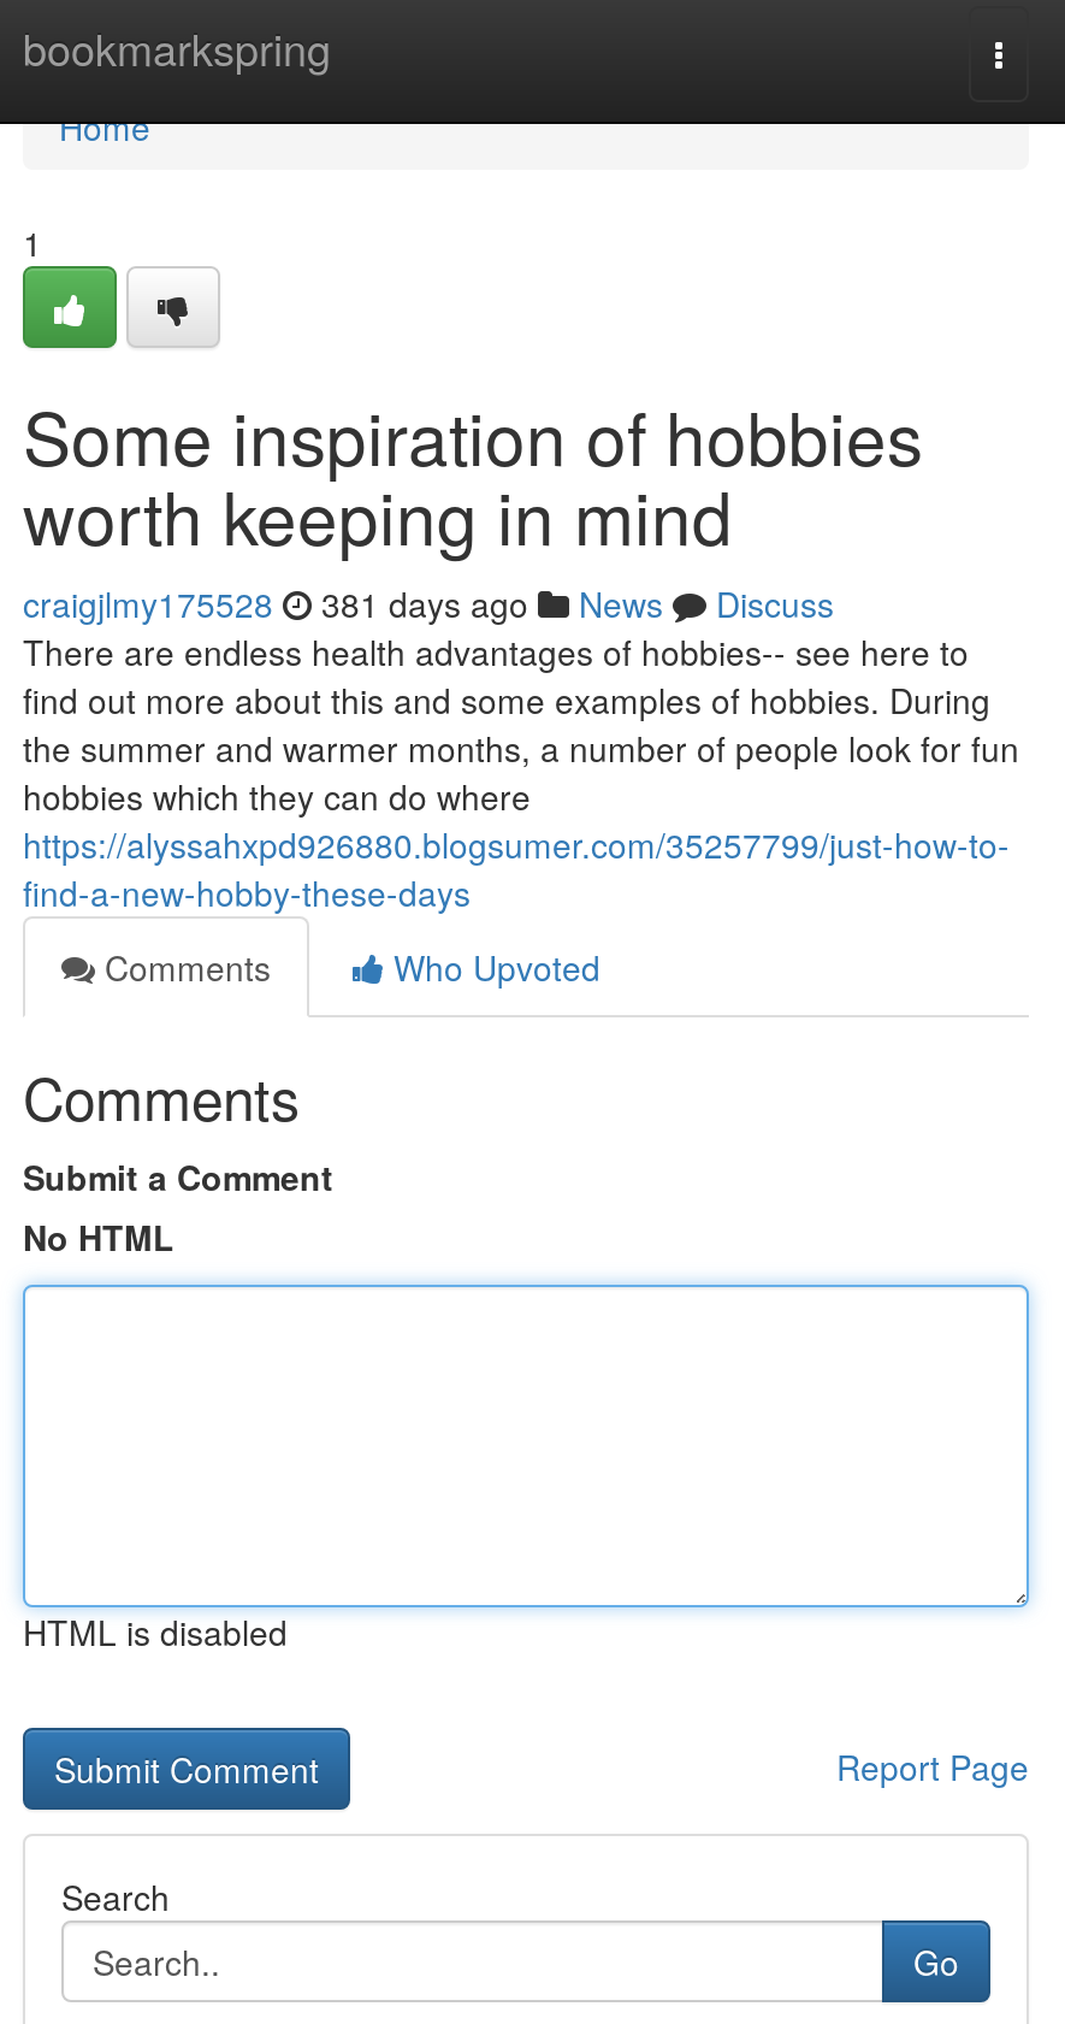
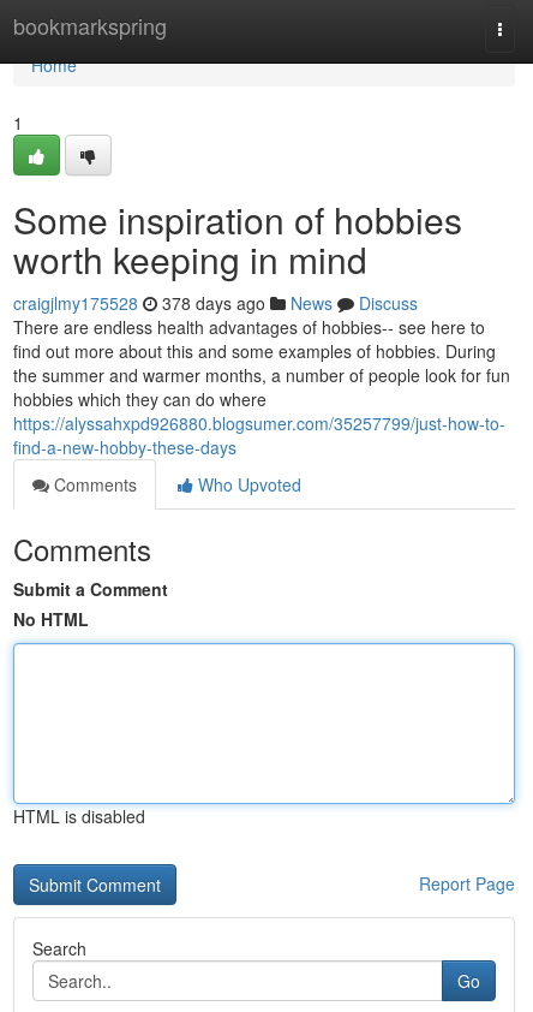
[23,579,834,627] craigjlmy175528 381 days ago News Discuss -> [13,291,418,315] craigjlmy175528 378 days ago News Discuss

